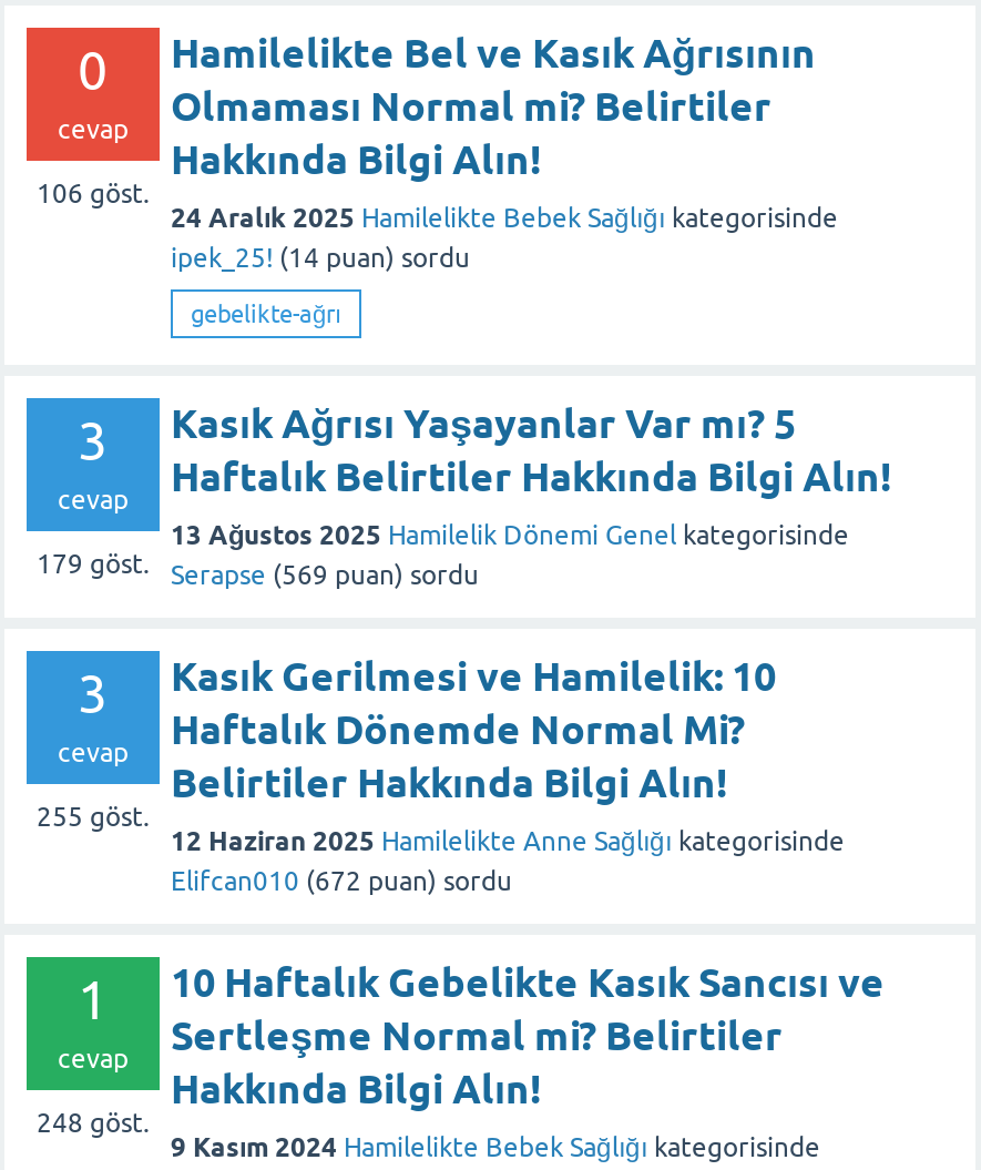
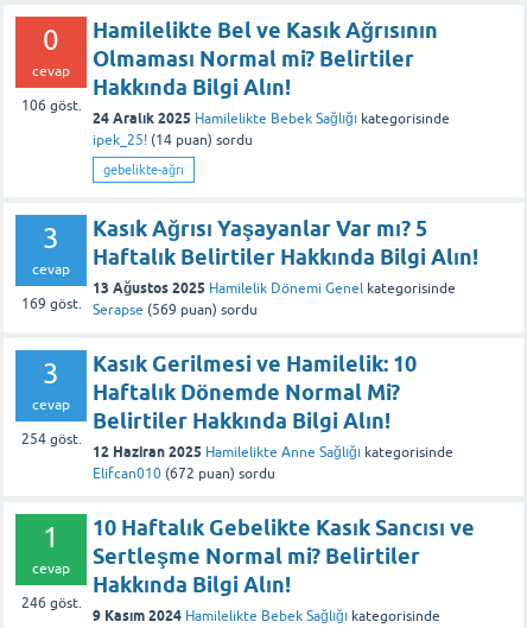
[37,549,479,591] 179 göst. Serapse (569 puan) sordu -> [21,296,258,318] 169 göst. Serapse (569 puan) sordu
[37,802,150,833] 255 göst. -> [21,431,81,448] 254 göst.
[37,1108,150,1139] 248 göst. -> [21,595,81,611] 246 göst.

